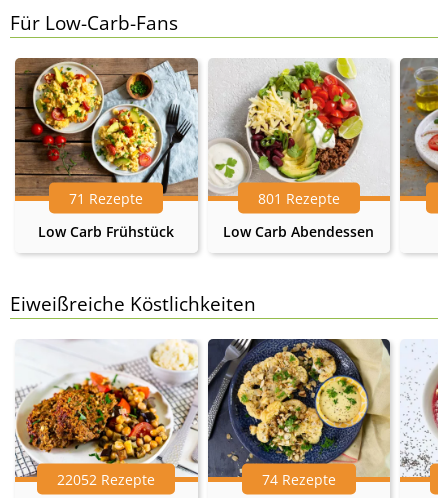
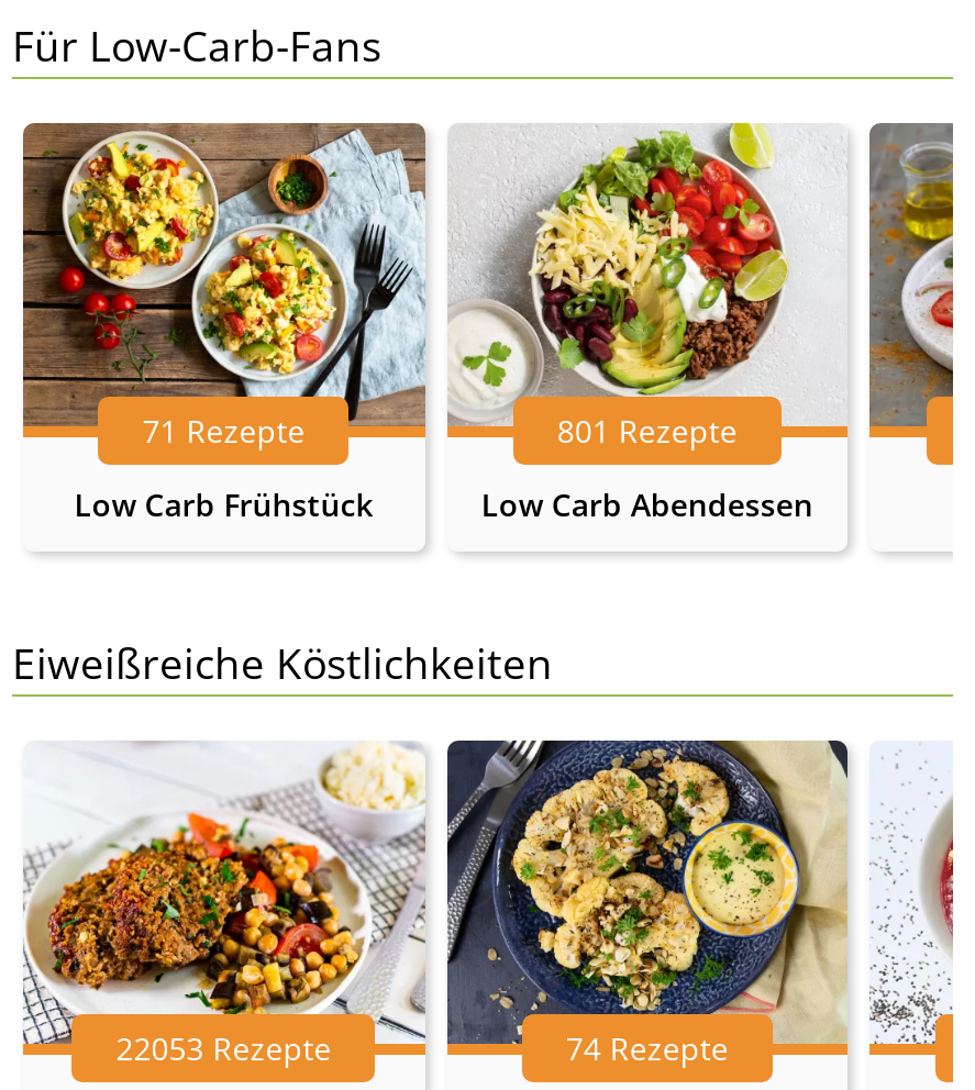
[57,469,155,488] 22052 Rezepte -> [116,1027,332,1069] 22053 Rezepte

